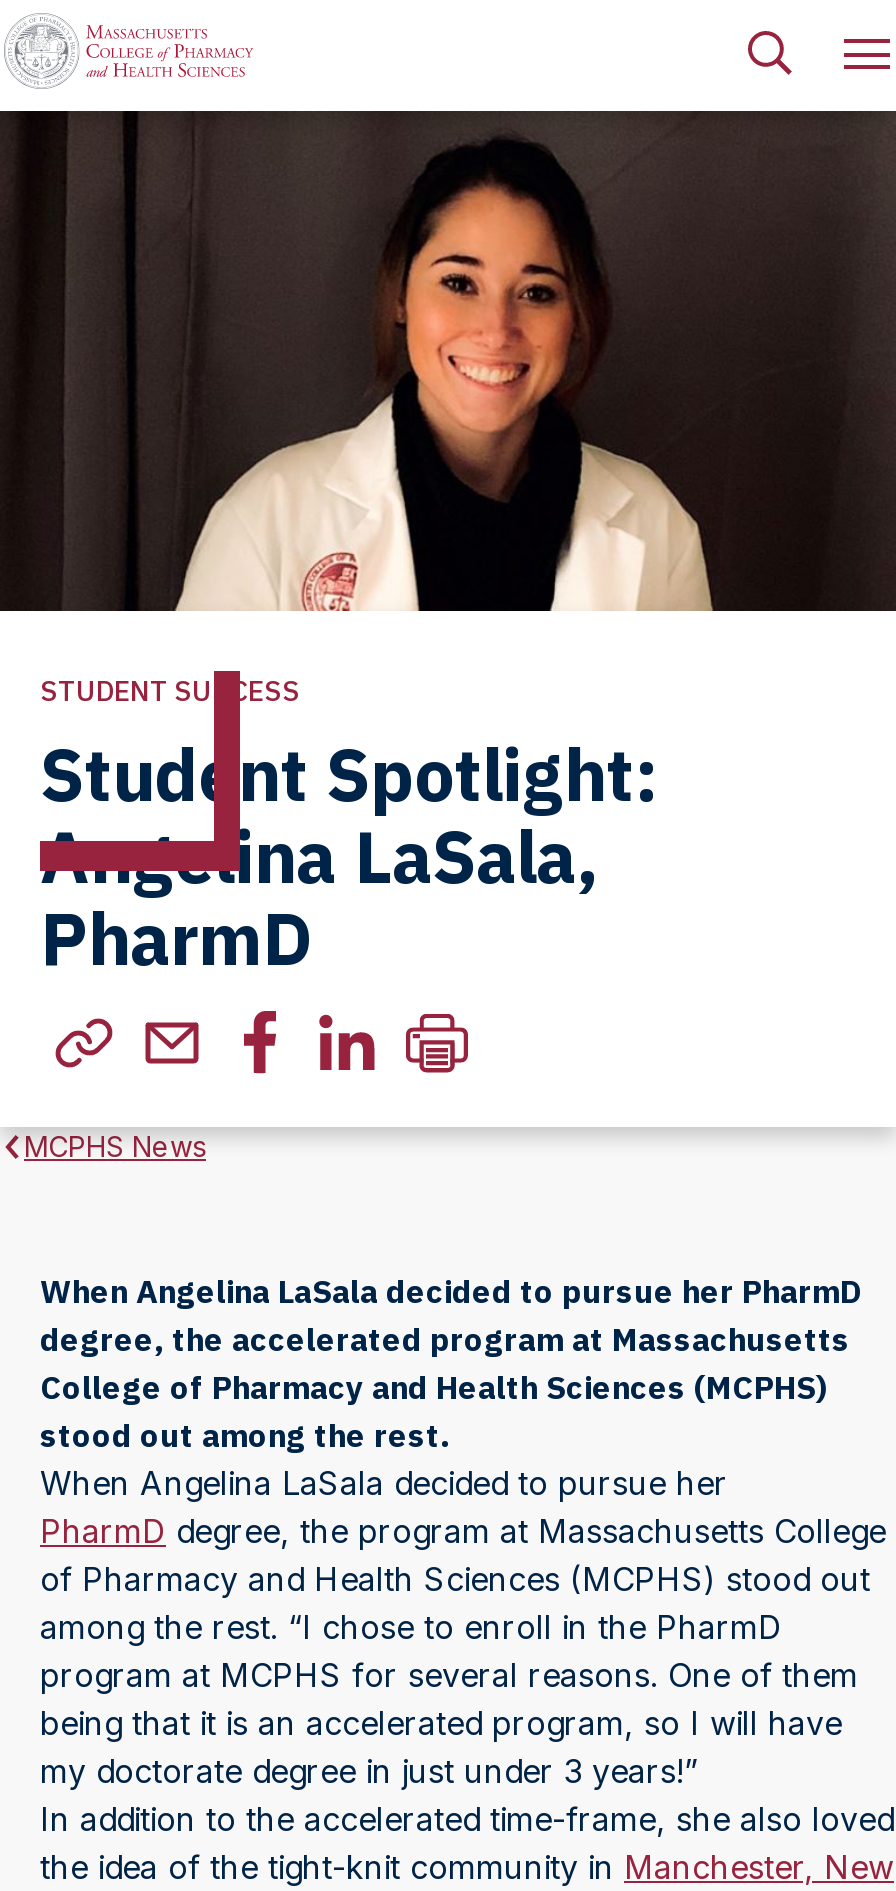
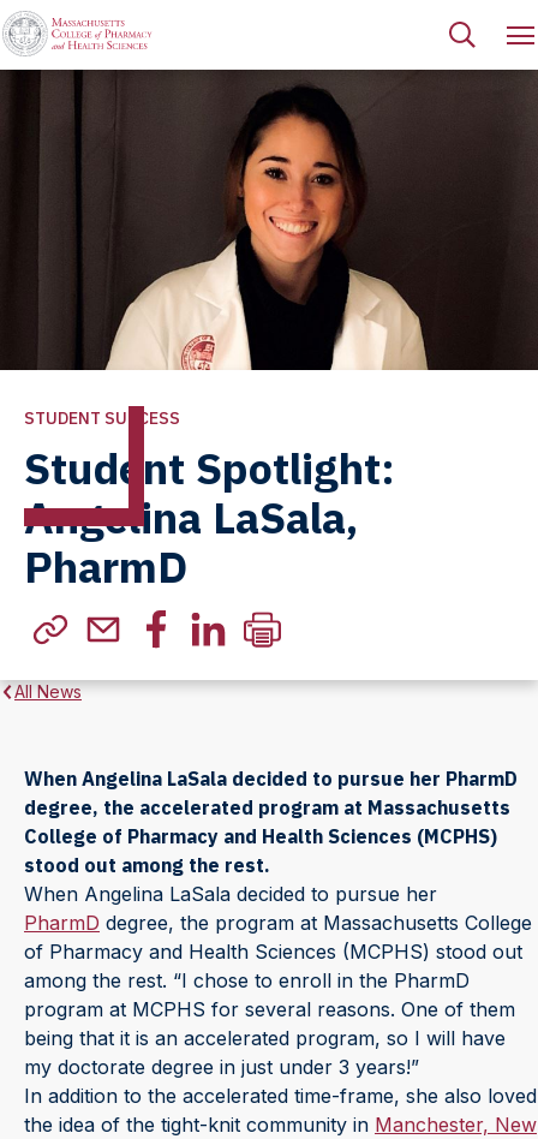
[24,1129,206,1163] MCPHS News -> [14,681,82,702] All News

